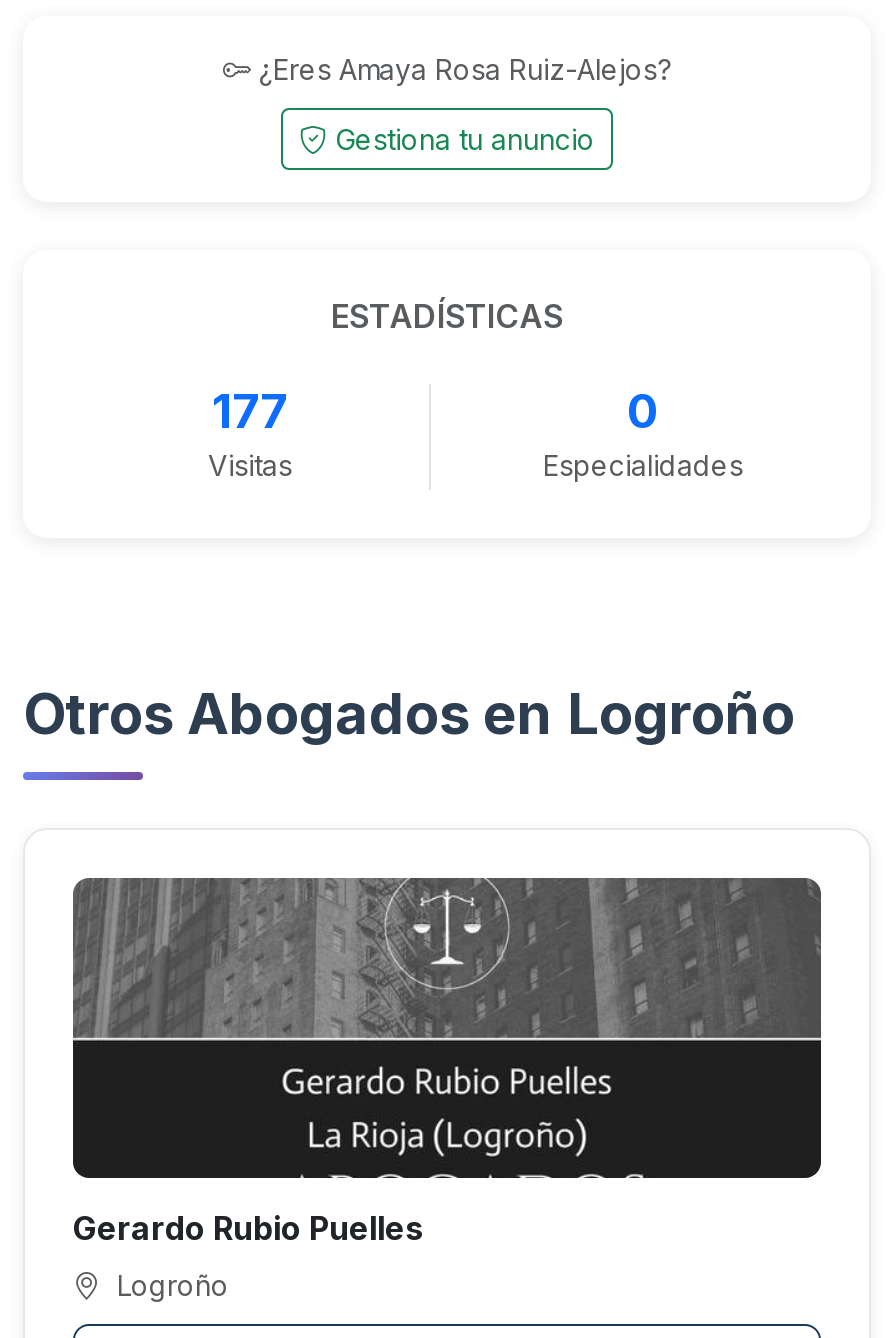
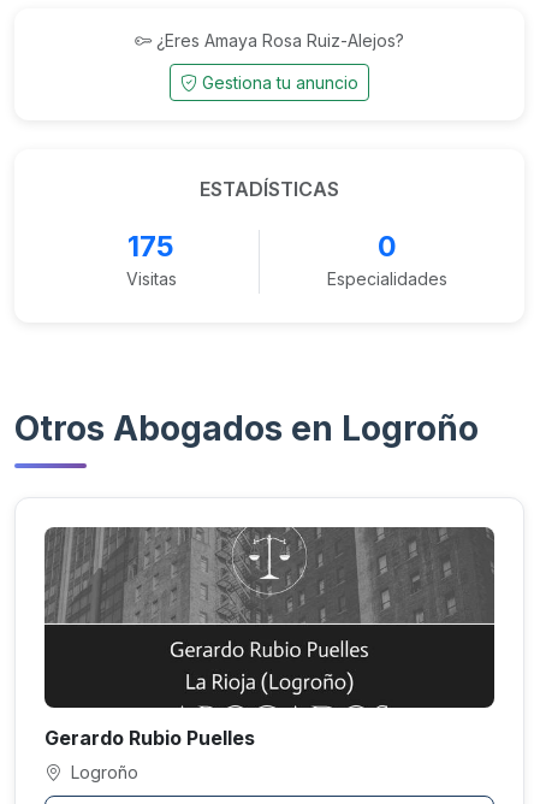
[212,382,288,440] 177 -> [127,229,174,264] 175

